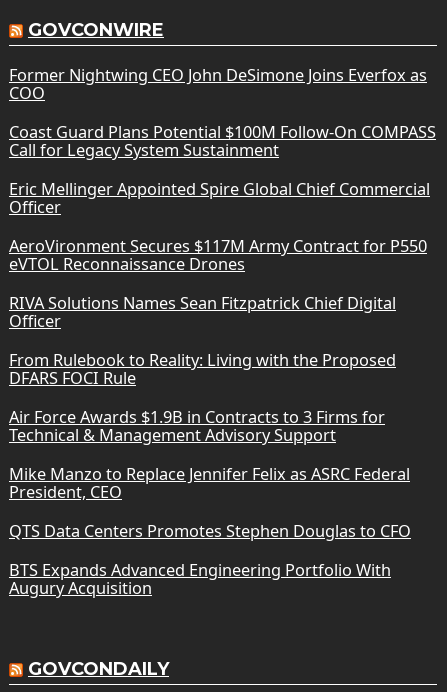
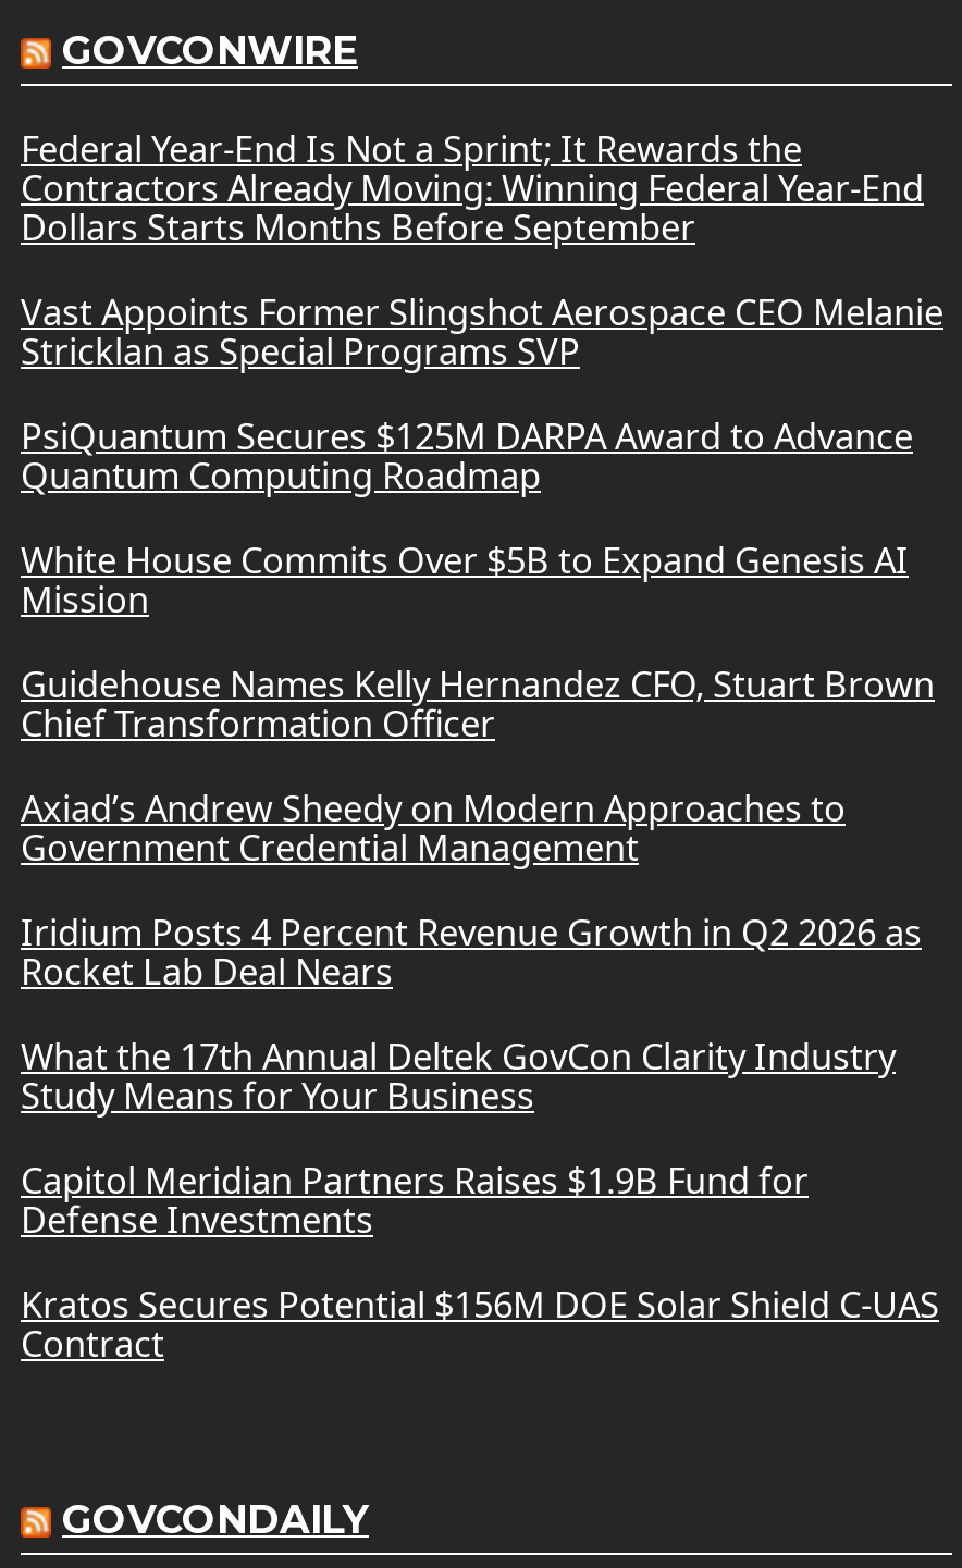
[9,64,427,104] Former Nightwing CEO John DeSimone Joins Everfox as | COO -> [21,125,924,251] Federal Year-End Is Not a Sprint; It Rewards the | Contractors Already Moving: Winning Federal Year-End | Dollars Starts Months Before September
[9,121,436,161] Coast Guard Plans Potential $100M Follow-On COMPASS | Call for Legacy System Sustainment -> [21,288,943,375] Vast Appoints Former Slingshot Aerospace CEO Melanie | Stricklan as Special Programs SVP
[9,178,430,218] Eric Mellinger Appointed Spire Global Chief Commercial | Officer -> [21,412,913,499] PsiQuantum Secures $125M DARPA Award to Advance | Quantum Computing Roadmap
[9,235,427,275] AeroVironment Secures $117M Army Contract for P550 | eVTOL Reconnaissance Drones -> [21,536,909,623] White House Commits Over $5B to Expand Genesis AI | Mission
[9,292,396,332] RIVA Solutions Names Sean Fitzpatrick Chief Digital | Officer -> [21,660,935,747] Guidehouse Names Kelly Hernandez CFO, Stuart Brown | Chief Transformation Officer
[9,349,396,389] From Rulebook to Reality: Living with the Proposed | DFARS FOCI Rule -> [21,784,846,871] Axiad’s Andrew Sheedy on Modern Approaches to | Government Credential Management
[9,406,385,446] Air Force Awards $1.9B in Contracts to 3 Firms for | Technical & Management Advisory Support -> [21,908,922,995] Iridium Posts 4 Percent Revenue Growth in Q2 2026 as | Rocket Lab Deal Nears
[9,463,410,503] Mike Manzo to Replace Jennifer Felix as ASRC Federal | President, CEO -> [21,1032,896,1119] What the 17th Annual Deltek GovCon Clarity Industry | Study Means for Your Business
[9,520,411,542] QTS Data Centers Promotes Stephen Douglas to CFO -> [21,1156,809,1243] Capitol Meridian Partners Raises $1.9B Fund for | Defense Investments
[9,559,391,599] BTS Expands Advanced Engineering Portfolio With | Augury Acquisition -> [21,1280,939,1367] Kratos Secures Potential $156M DOE Solar Shield C-UAS | Contract

